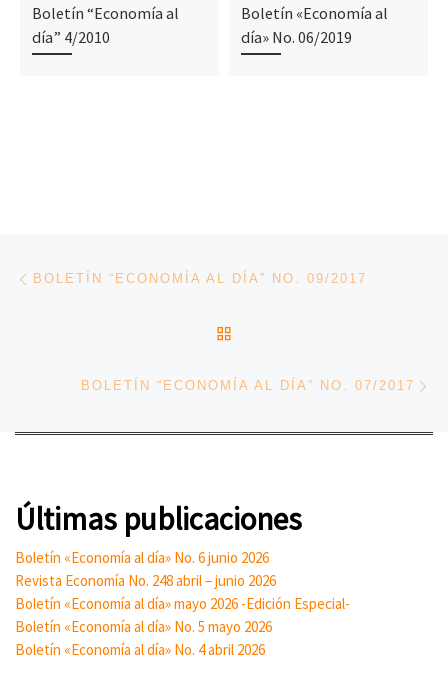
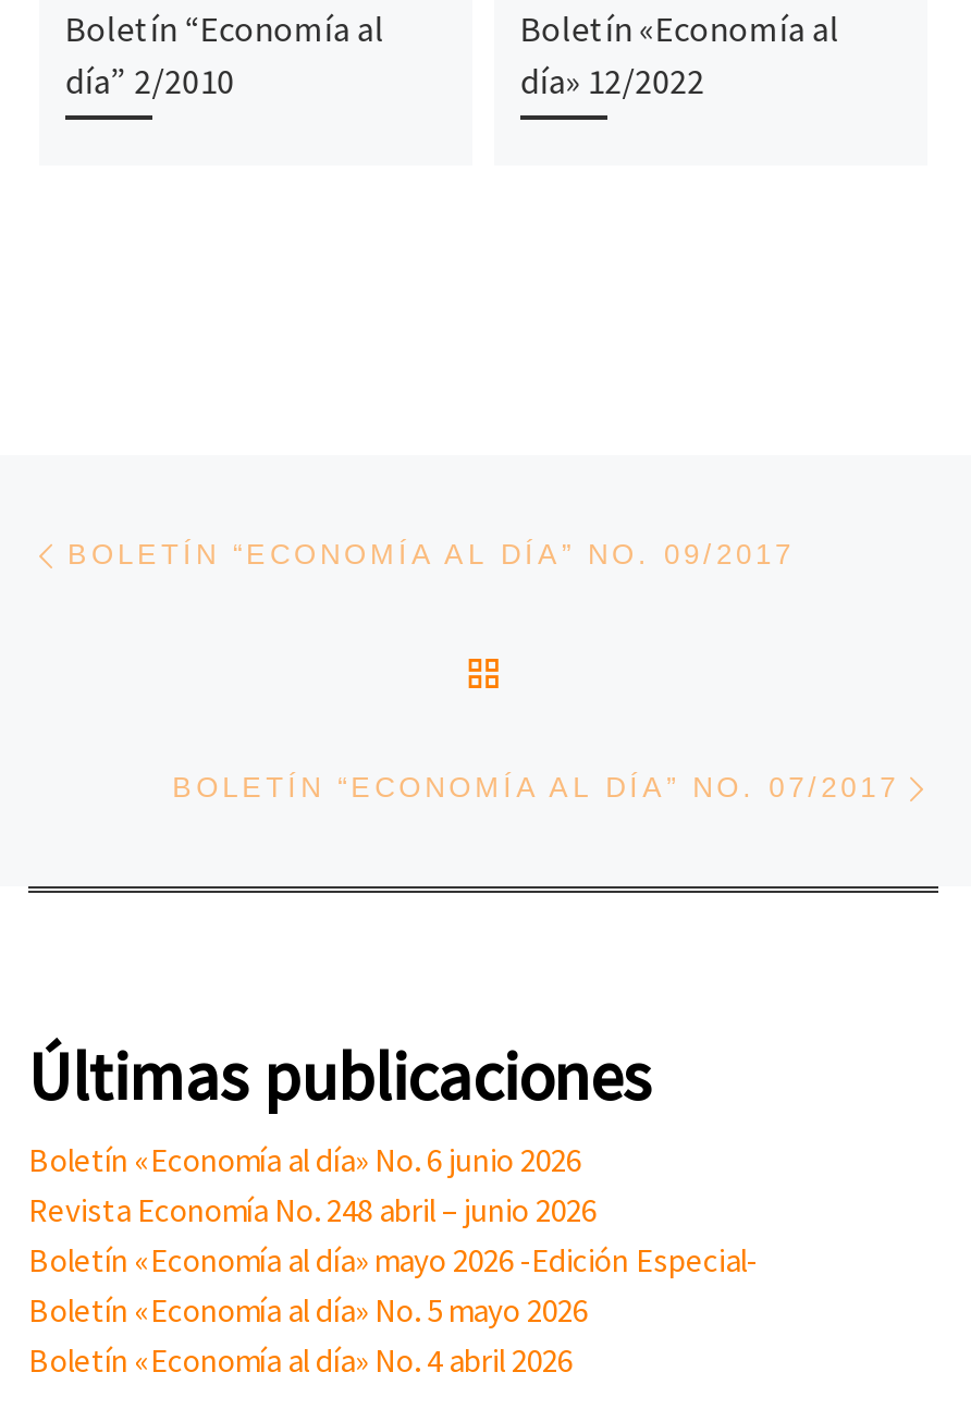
[32,27,110,47] día” 4/2010 -> [65,59,234,103] día” 2/2010
[241,27,352,47] día» No. 06/2019 -> [520,59,705,103] día» 12/2022

